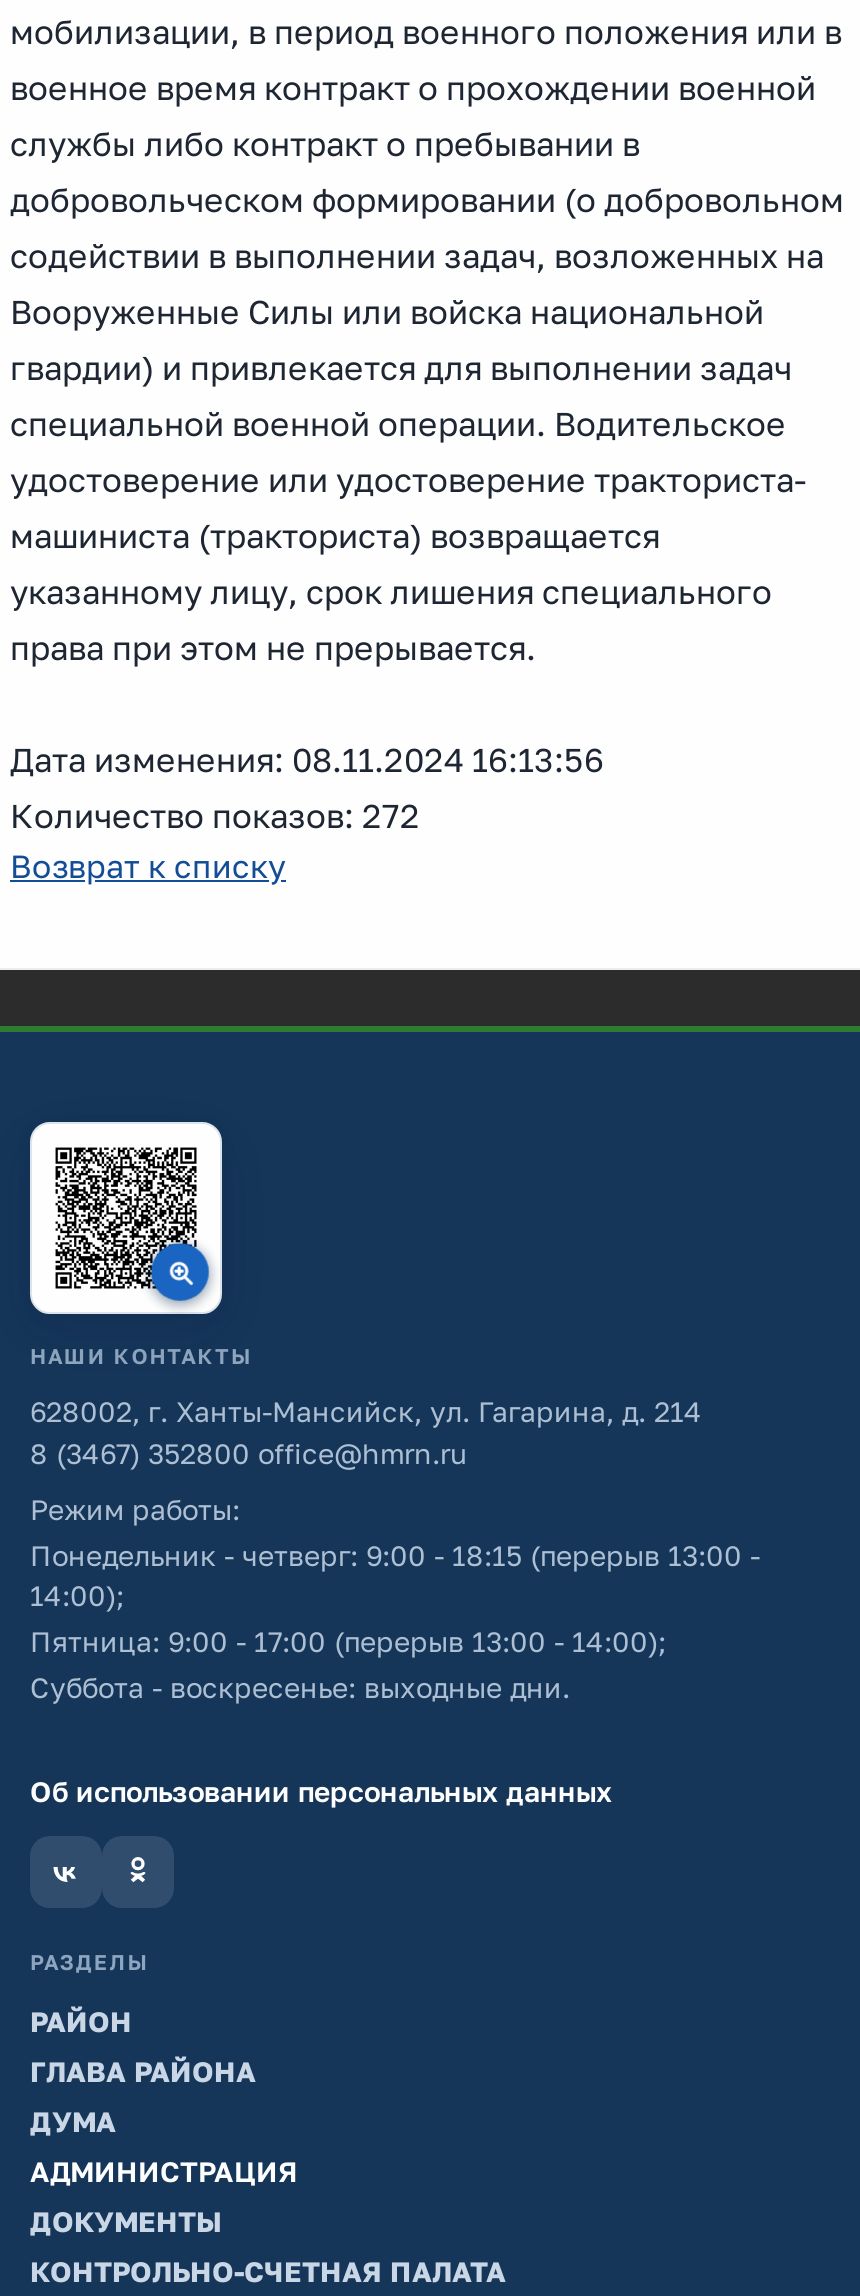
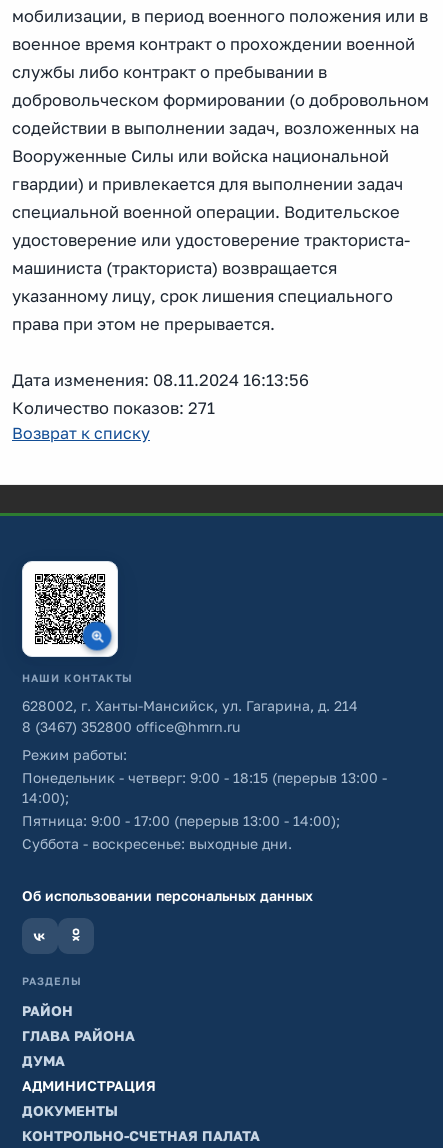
[10,796,420,836] Количество показов: 272 -> [12,398,215,418] Количество показов: 271

